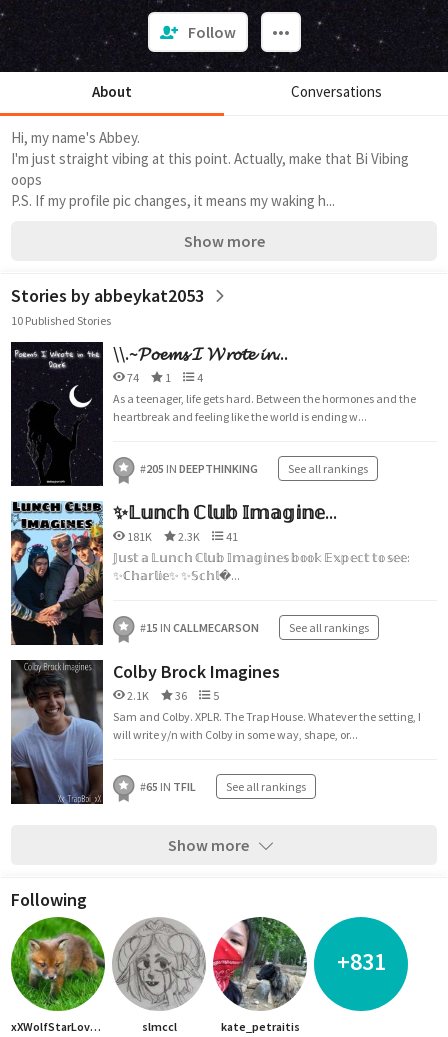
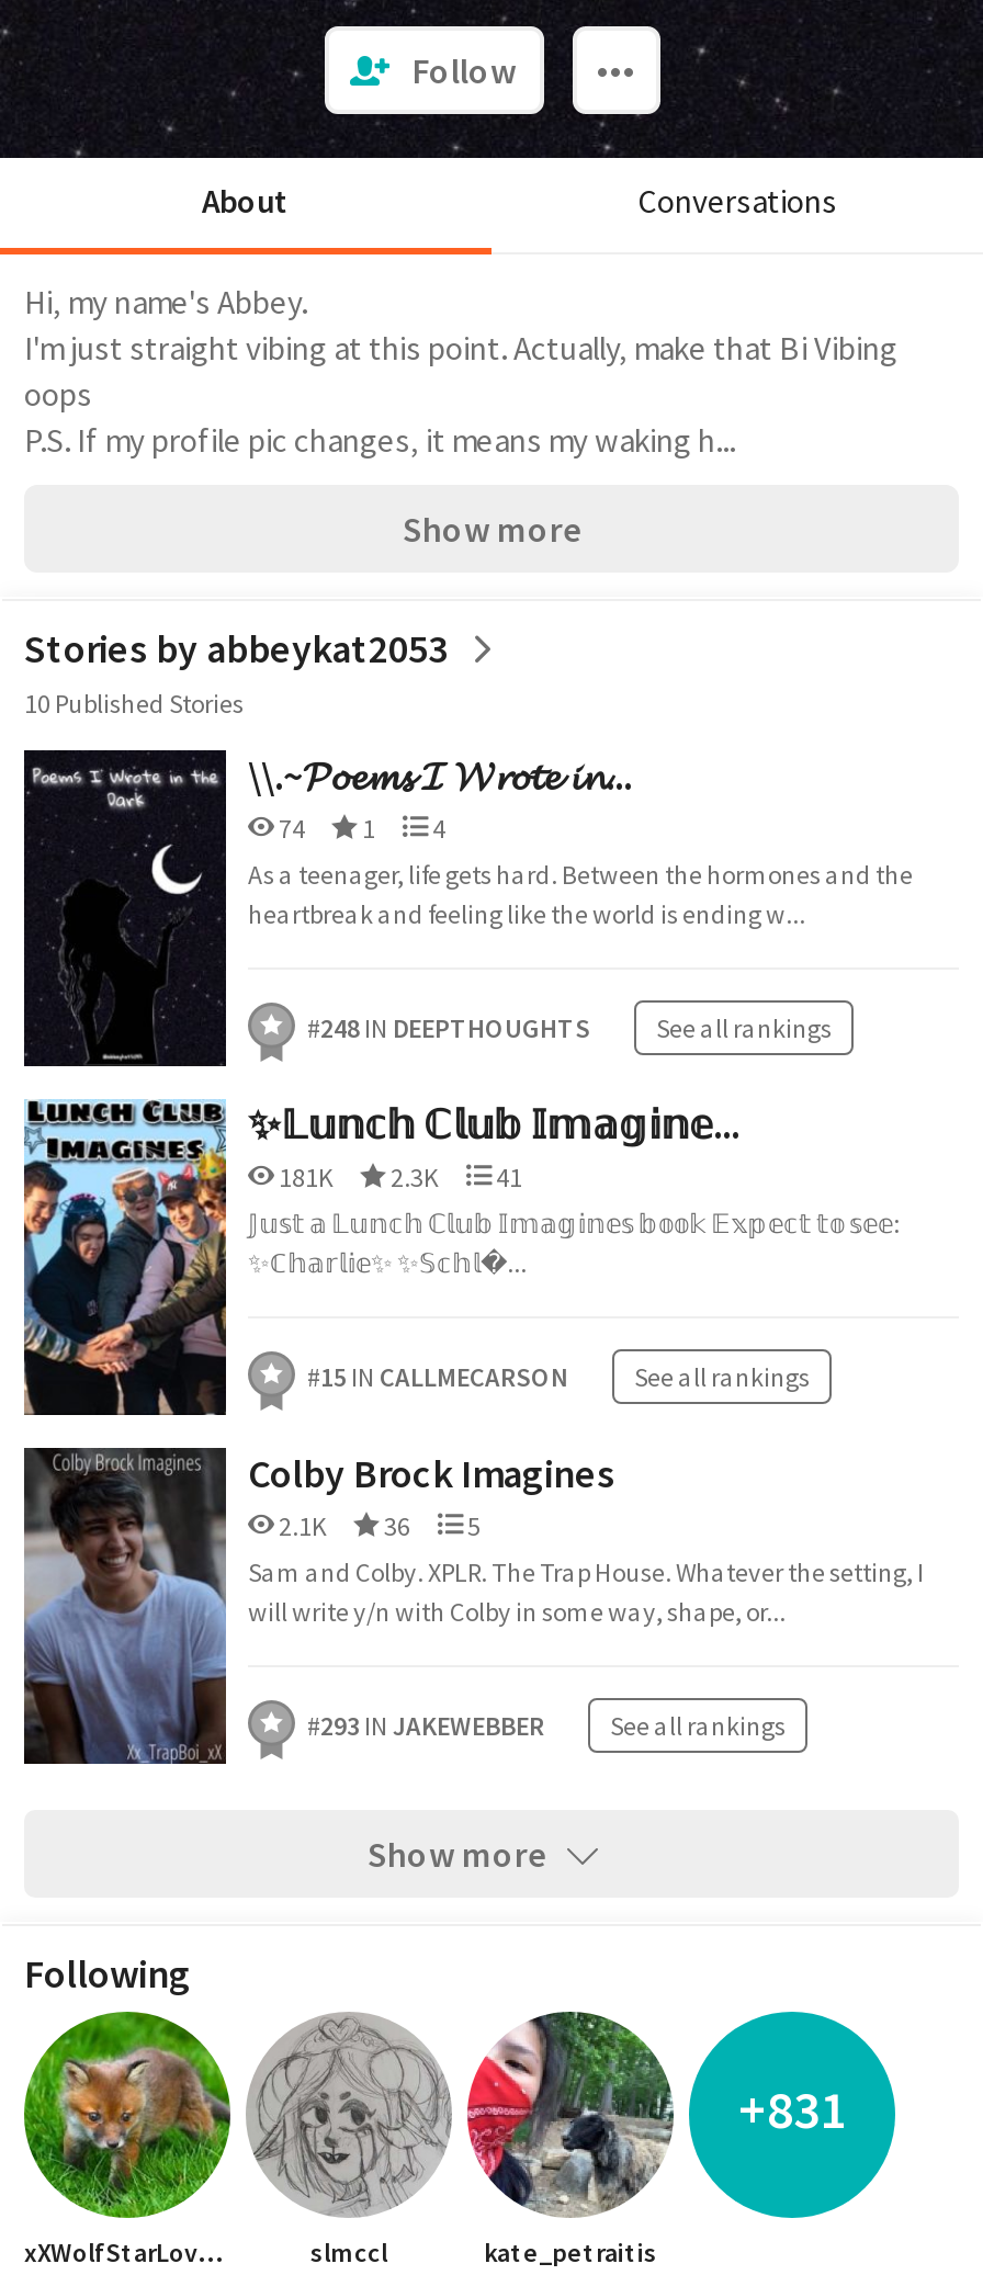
[140,461,258,476] #205 IN DEEPTHINKING -> [307,1011,590,1044] #248 IN DEEPTHOUGHTS
[140,779,196,794] #65 IN TFIL -> [307,1709,544,1742] #293 IN JAKEWEBBER

